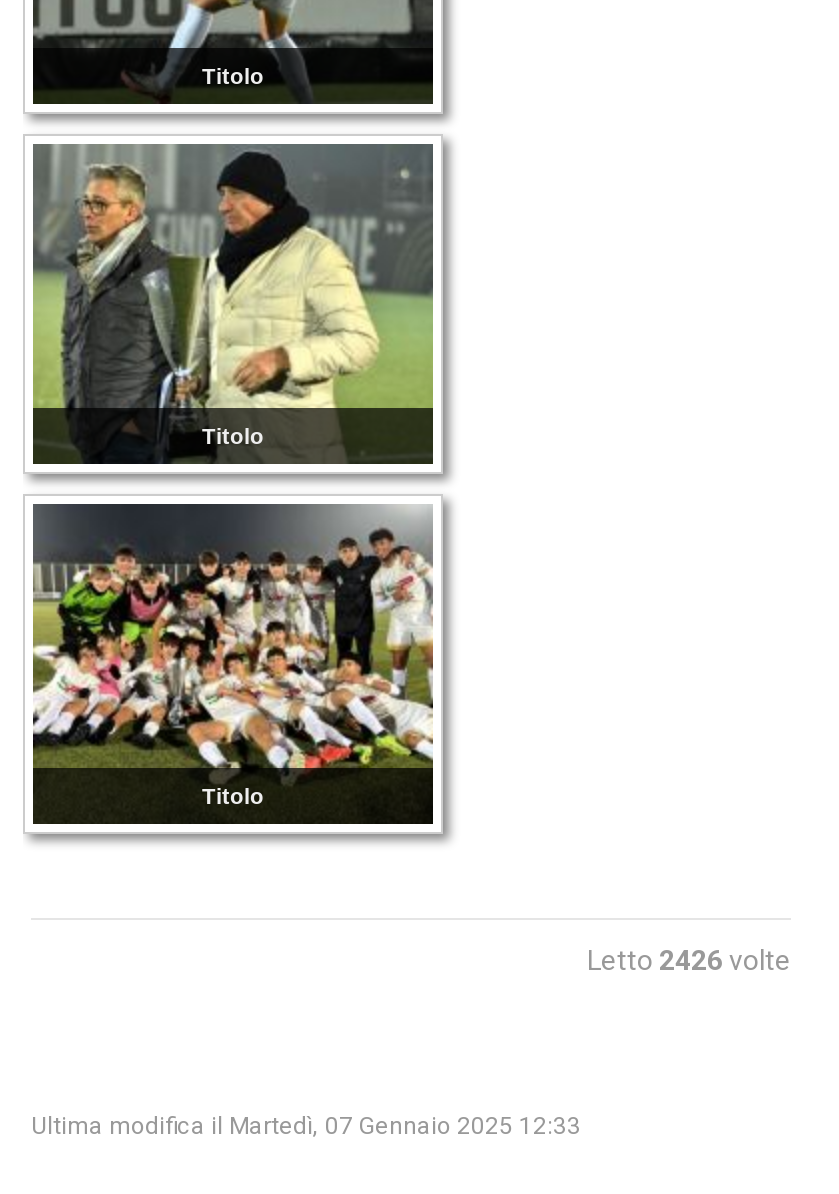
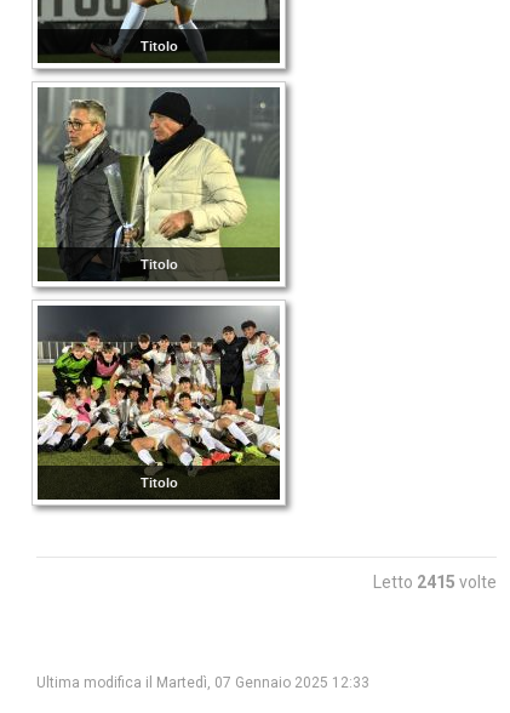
[587,944,791,976] Letto 2426 volte -> [373,572,497,592] Letto 2415 volte

